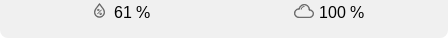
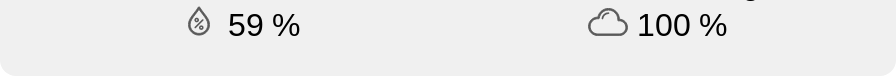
[114,4,150,21] 61 % -> [228,7,300,41] 59 %

